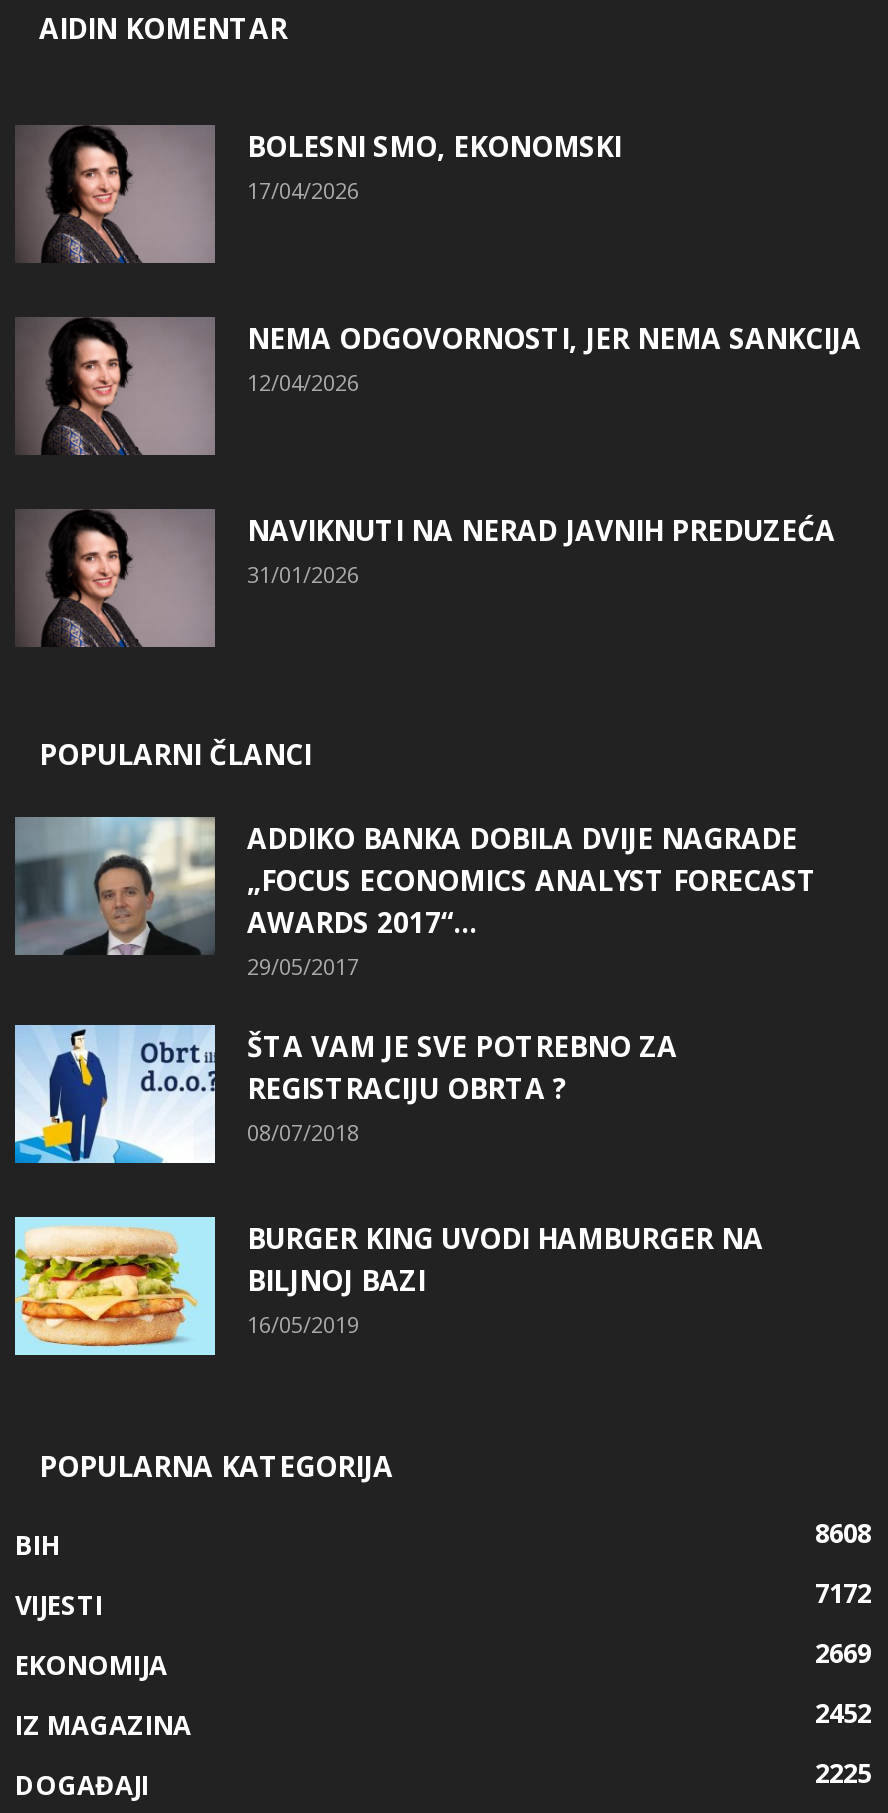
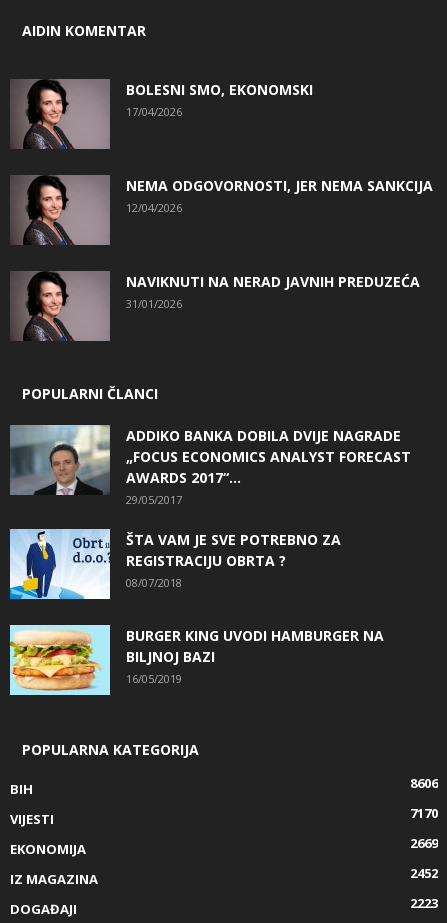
[815,1516,871,1552] 8608 -> [410,774,438,792] 8606
[815,1576,871,1612] 7172 -> [410,804,438,822] 7170
[815,1756,871,1792] 2225 -> [410,894,438,912] 2223

